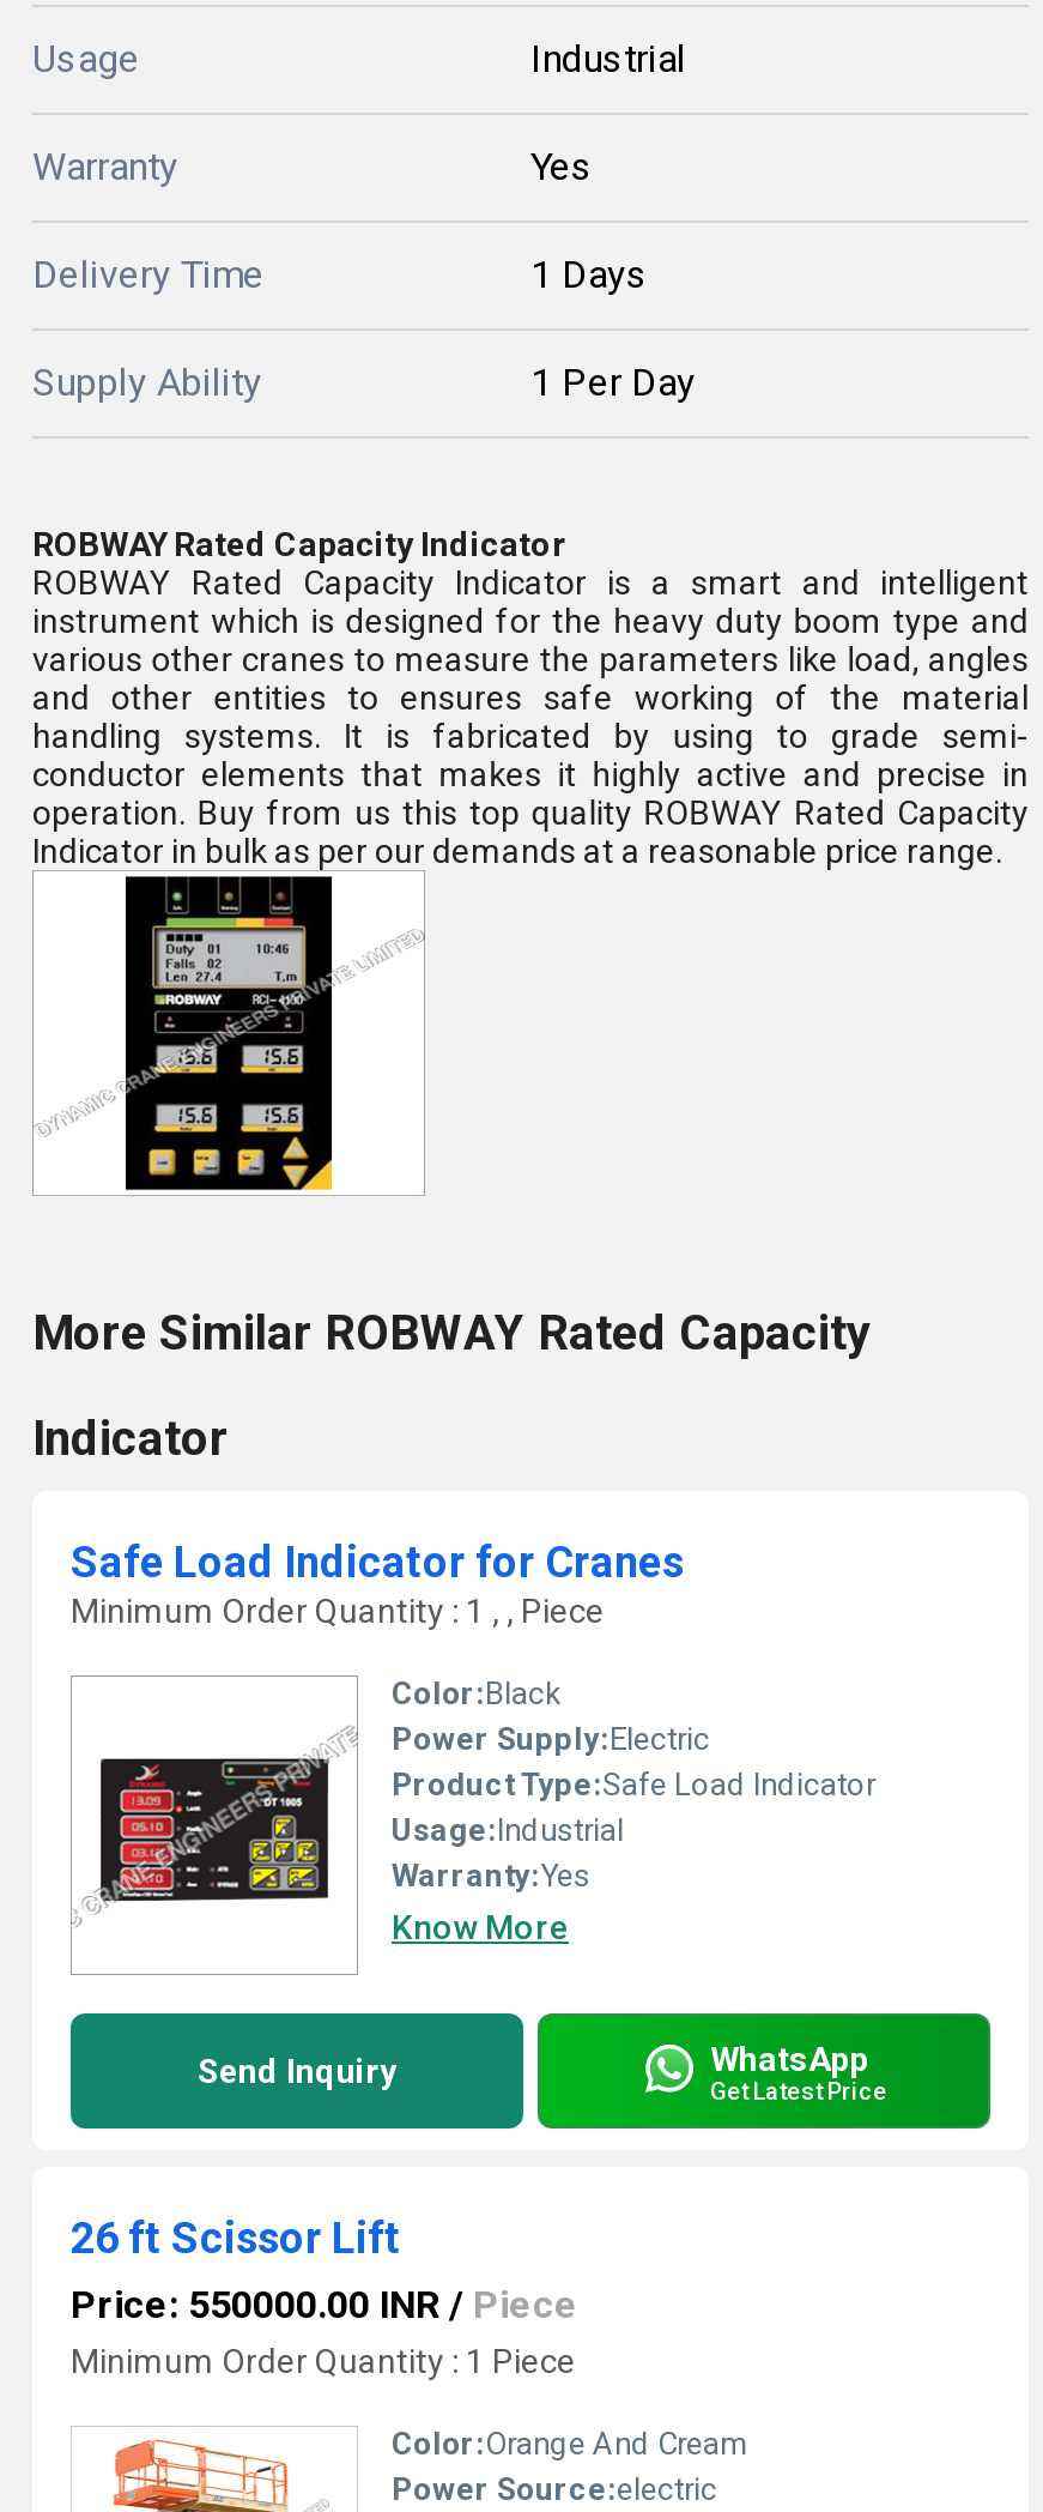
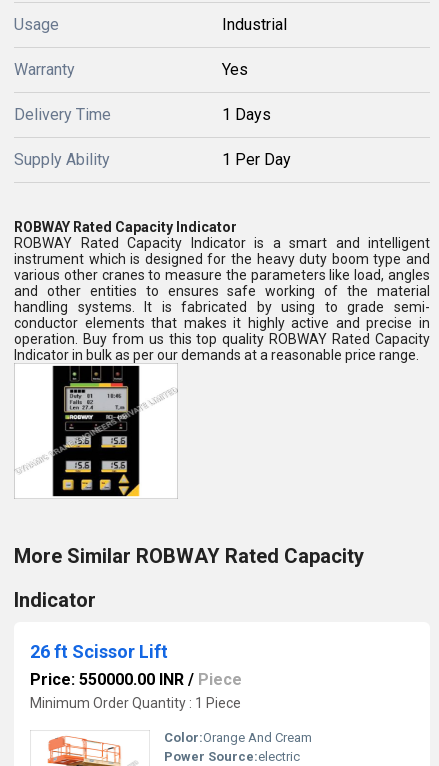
[71,1536,875,1946] [image] | Safe Load Indicator for Cranes | Minimum Order Quantity : 1 , , Piece | Color:Black | Power Supply:Electric | Product Type:Safe Load Indicator | Usage:Industrial | Warranty:Yes | Know More -> none
[198,2039,887,2103] Send Inquiry | WhatsApp | Get Latest Price -> none

